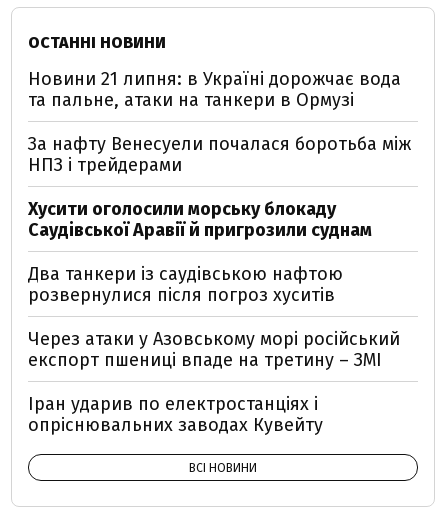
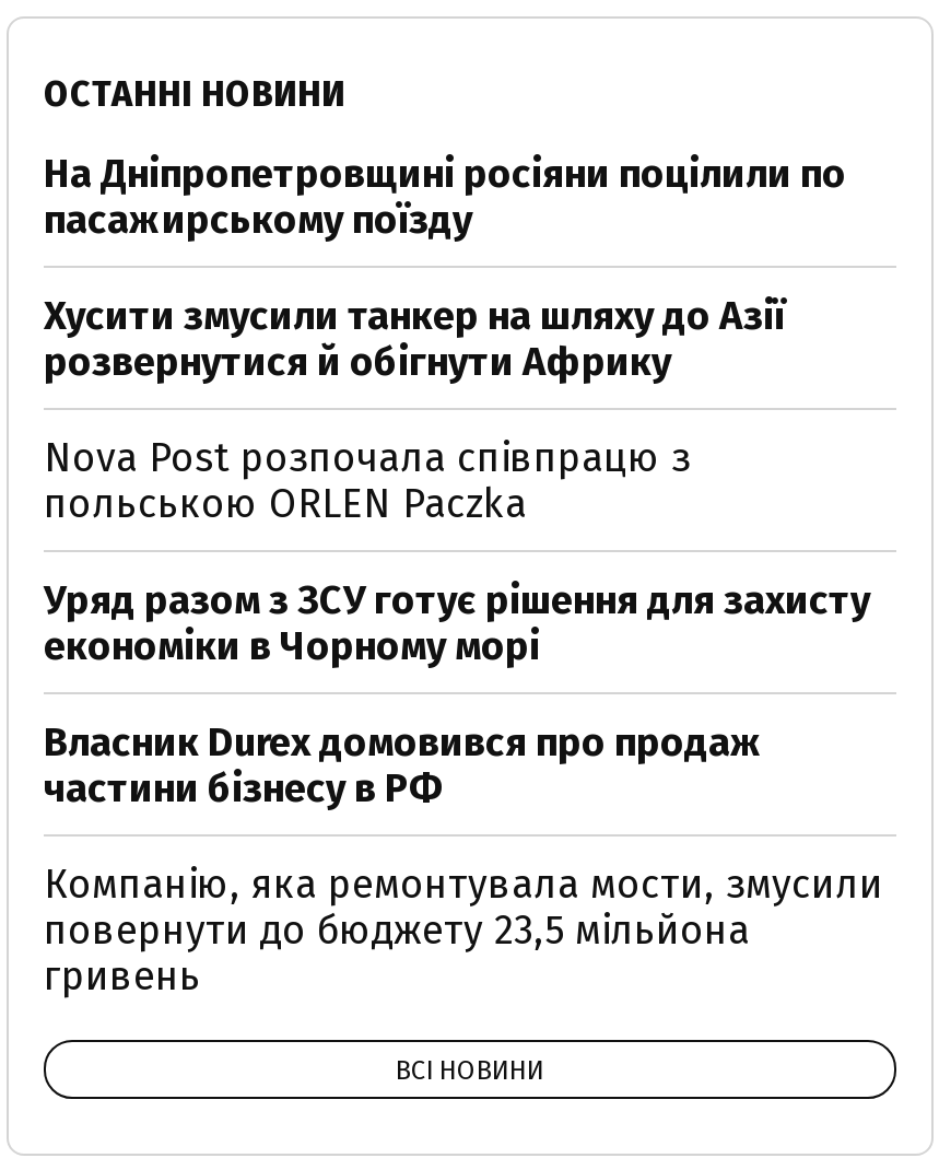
[28,68,401,111] Новини 21 липня: в Україні дорожчає вода | та пальне, атаки на танкери в Ормузі -> [44,150,846,244] На Дніпропетровщині росіяни поцілили по | пасажирському поїзду
[28,133,411,176] За нафту Венесуели почалася боротьба між | НПЗ і трейдерами -> [44,292,785,386] Хусити змусили танкер на шляху до Азії | розвернутися й обігнути Африку
[28,198,372,241] Хусити оголосили морську блокаду | Саудівської Аравії й пригрозили суднам -> [44,434,691,528] Nova Post розпочала співпрацю з | польською ORLEN Paczka
[28,263,343,306] Два танкери із саудівською нафтою | розвернулися після погроз хуситів -> [44,576,870,670] Уряд разом з ЗСУ готує рішення для захисту | економіки в Чорному морі
[28,328,400,371] Через атаки у Азовському морі російський | експорт пшениці впаде на третину – ЗМІ -> [44,718,763,812] Власник Durex домовився про продаж | частини бізнесу в РФ
[28,393,323,436] Іран ударив по електростанціях і | опріснювальних заводах Кувейту -> [44,861,883,1001] Компанію, яка ремонтувала мости, змусили | повернути до бюджету 23,5 мільйона | гривень

